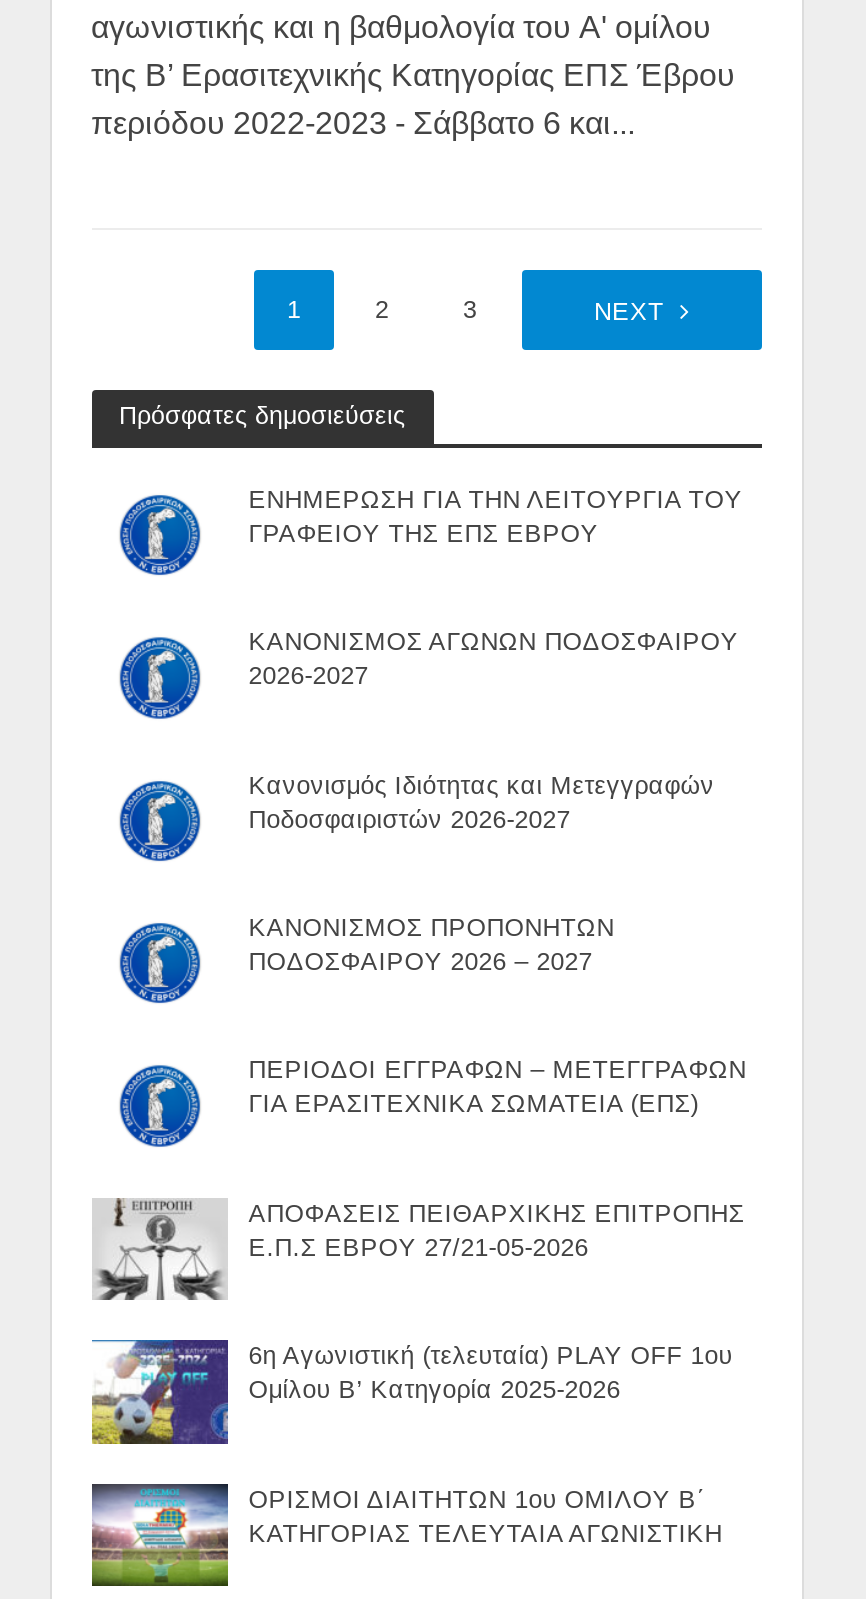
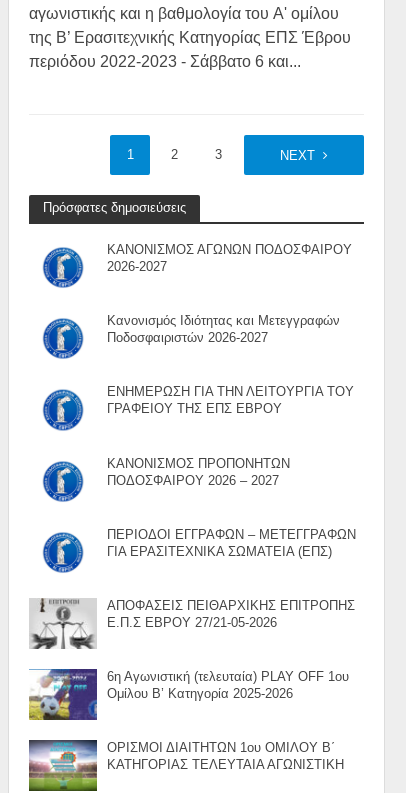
moved [248,486,742,548] -> [107,385,354,416]: ΕΝΗΜΕΡΩΣΗ ΓΙΑ ΤΗΝ ΛΕΙΤΟΥΡΓΙΑ ΤΟΥ | ΓΡΑΦΕΙΟΥ ΤΗΣ ΕΠΣ ΕΒΡΟΥ
moved [118,628,738,833] -> [42,243,352,345]: [image] | ΚΑΝΟΝΙΣΜΟΣ ΑΓΩΝΩΝ ΠΟΔΟΣΦΑΙΡΟΥ | 2026-2027 | Κανονισμός Ιδιότητας και Μετεγγραφών | Ποδοσφαιριστών 2026-2027

